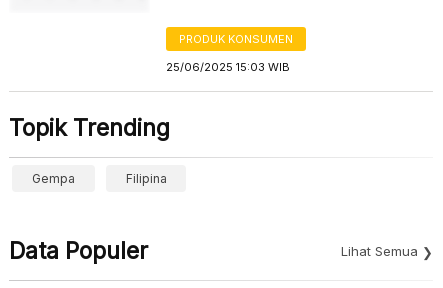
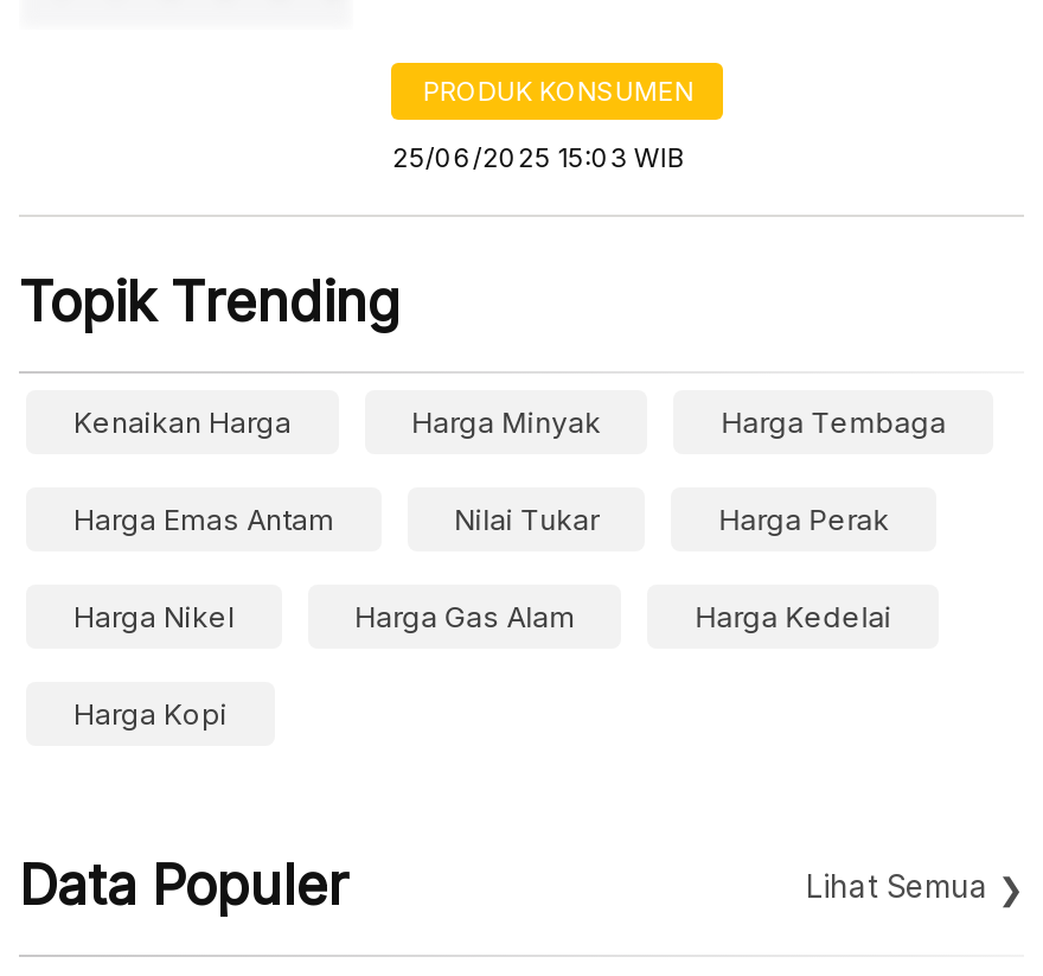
[32,171,167,186] Gempa | Filipina -> [73,404,946,732] Kenaikan Harga | Harga Minyak | Harga Tembaga | Harga Emas Antam | Nilai Tukar | Harga Perak | Harga Nikel | Harga Gas Alam | Harga Kedelai | Harga Kopi

